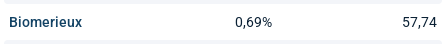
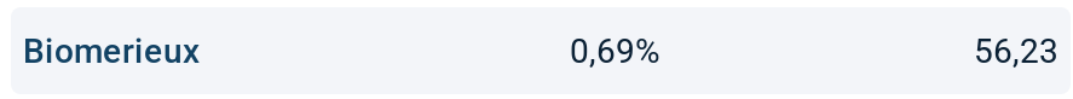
[402,14,437,30] 57,74 -> [974,31,1058,70] 56,23

